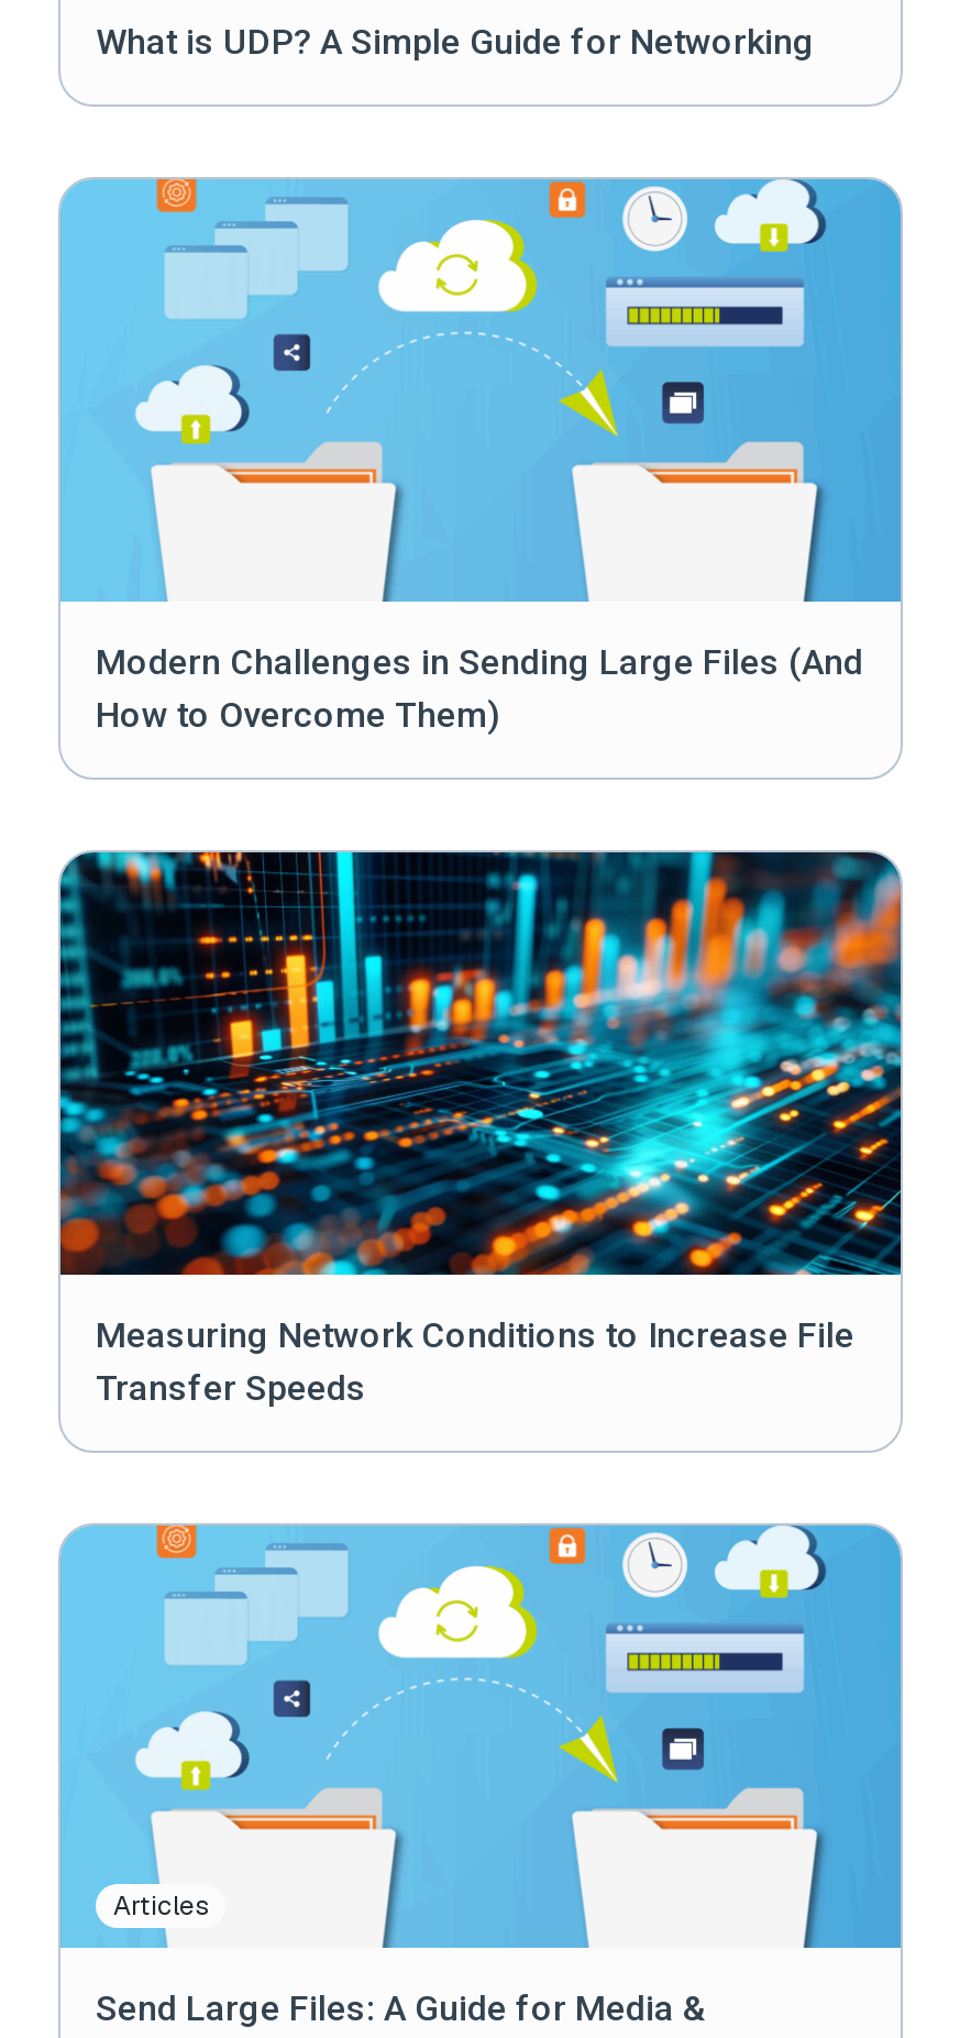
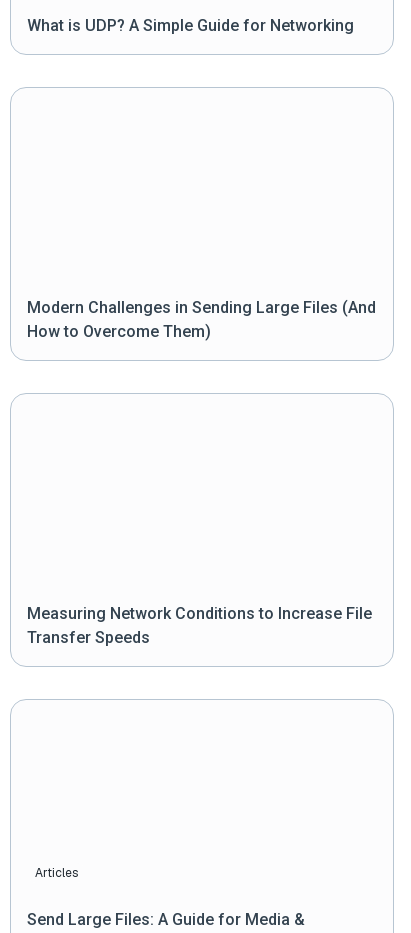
[58,177,903,604] [image] -> none
[58,850,903,1277] [image] -> none
[58,1523,903,1950] [image] -> none

